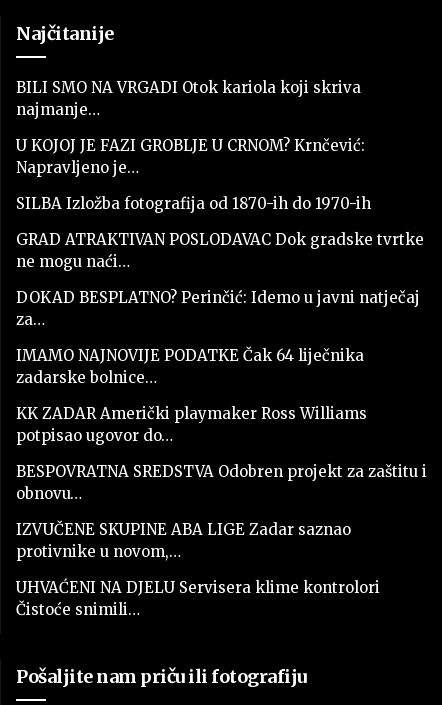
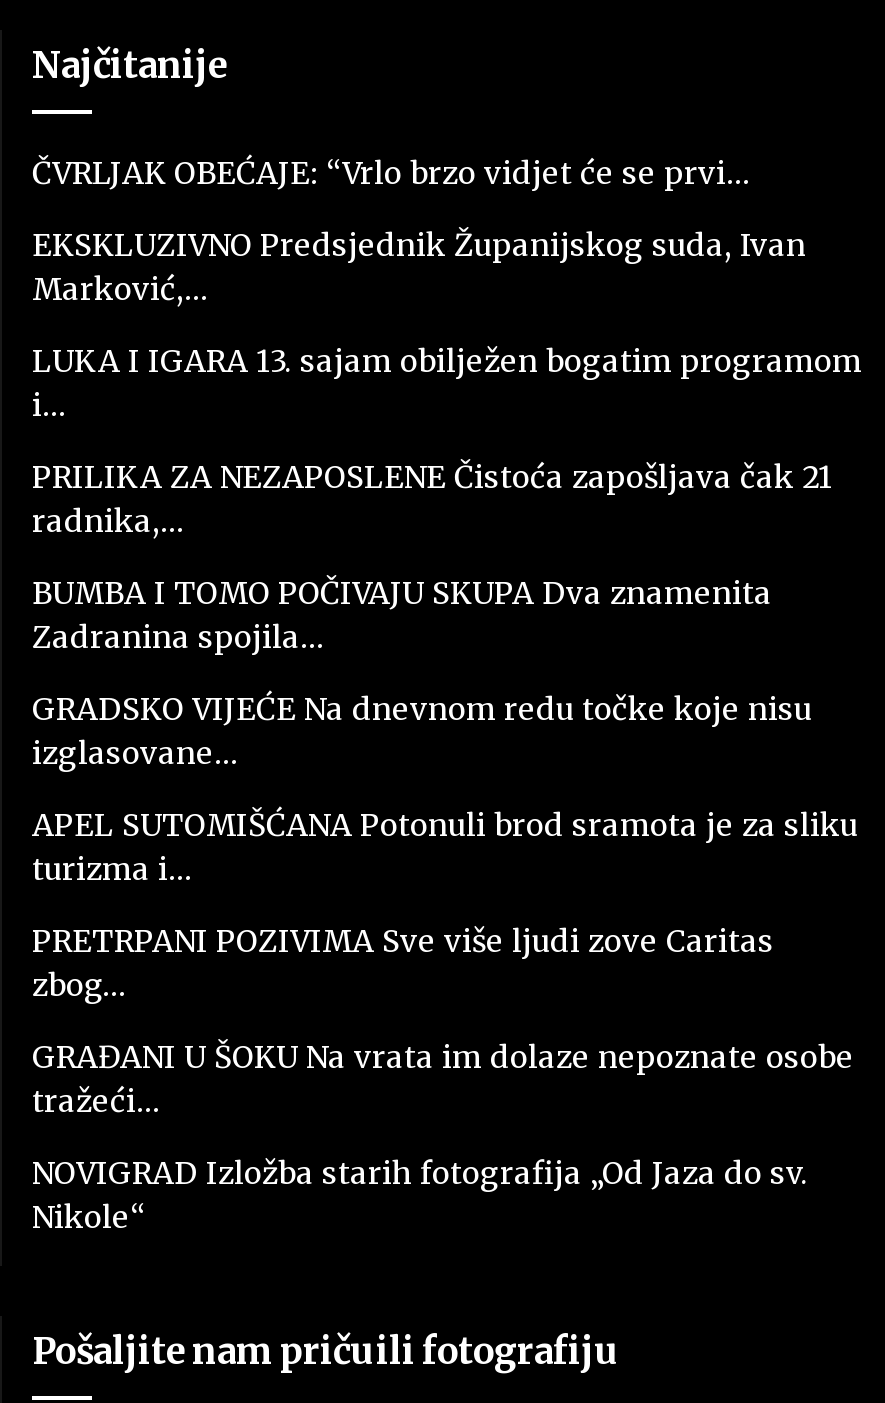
[16,78,361,119] BILI SMO NA VRGADI Otok kariola koji skriva | najmanje… -> [32,155,750,193] ČVRLJAK OBEĆAJE: “Vrlo brzo vidjet će se prvi…
[16,136,365,177] U KOJOJ JE FAZI GROBLJE U CRNOM? Krnčević: | Napravljeno je… -> [32,227,806,309] EKSKLUZIVNO Predsjednik Županijskog suda, Ivan | Marković,…
[16,194,371,213] SILBA Izložba fotografija od 1870-ih do 1970-ih -> [32,343,862,425] LUKA I IGARA 13. sajam obilježen bogatim programom | i…
[16,230,424,271] GRAD ATRAKTIVAN POSLODAVAC Dok gradske tvrtke | ne mogu naći… -> [32,459,832,541] PRILIKA ZA NEZAPOSLENE Čistoća zapošljava čak 21 | radnika,…
[16,288,420,329] DOKAD BESPLATNO? Perinčić: Idemo u javni natječaj | za… -> [32,575,772,657] BUMBA I TOMO POČIVAJU SKUPA Dva znamenita | Zadranina spojila…
[16,346,364,387] IMAMO NAJNOVIJE PODATKE Čak 64 liječnika | zadarske bolnice… -> [32,691,812,773] GRADSKO VIJEĆE Na dnevnom redu točke koje nisu | izglasovane…
[16,404,367,445] KK ZADAR Američki playmaker Ross Williams | potpisao ugovor do… -> [32,807,858,889] APEL SUTOMIŠĆANA Potonuli brod sramota je za sliku | turizma i…
[16,462,427,503] BESPOVRATNA SREDSTVA Odobren projekt za zaštitu i | obnovu… -> [32,923,774,1005] PRETRPANI POZIVIMA Sve više ljudi zove Caritas | zbog…
[16,520,351,561] IZVUČENE SKUPINE ABA LIGE Zadar saznao | protivnike u novom,… -> [32,1039,854,1121] GRAĐANI U ŠOKU Na vrata im dolaze nepoznate osobe | tražeći…
[16,578,380,619] UHVAĆENI NA DJELU Servisera klime kontrolori | Čistoće snimili… -> [32,1155,808,1237] NOVIGRAD Izložba starih fotografija „Od Jaza do sv. | Nikole“

